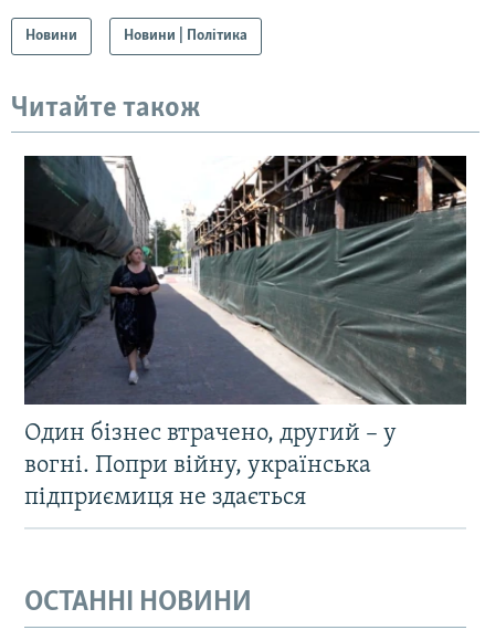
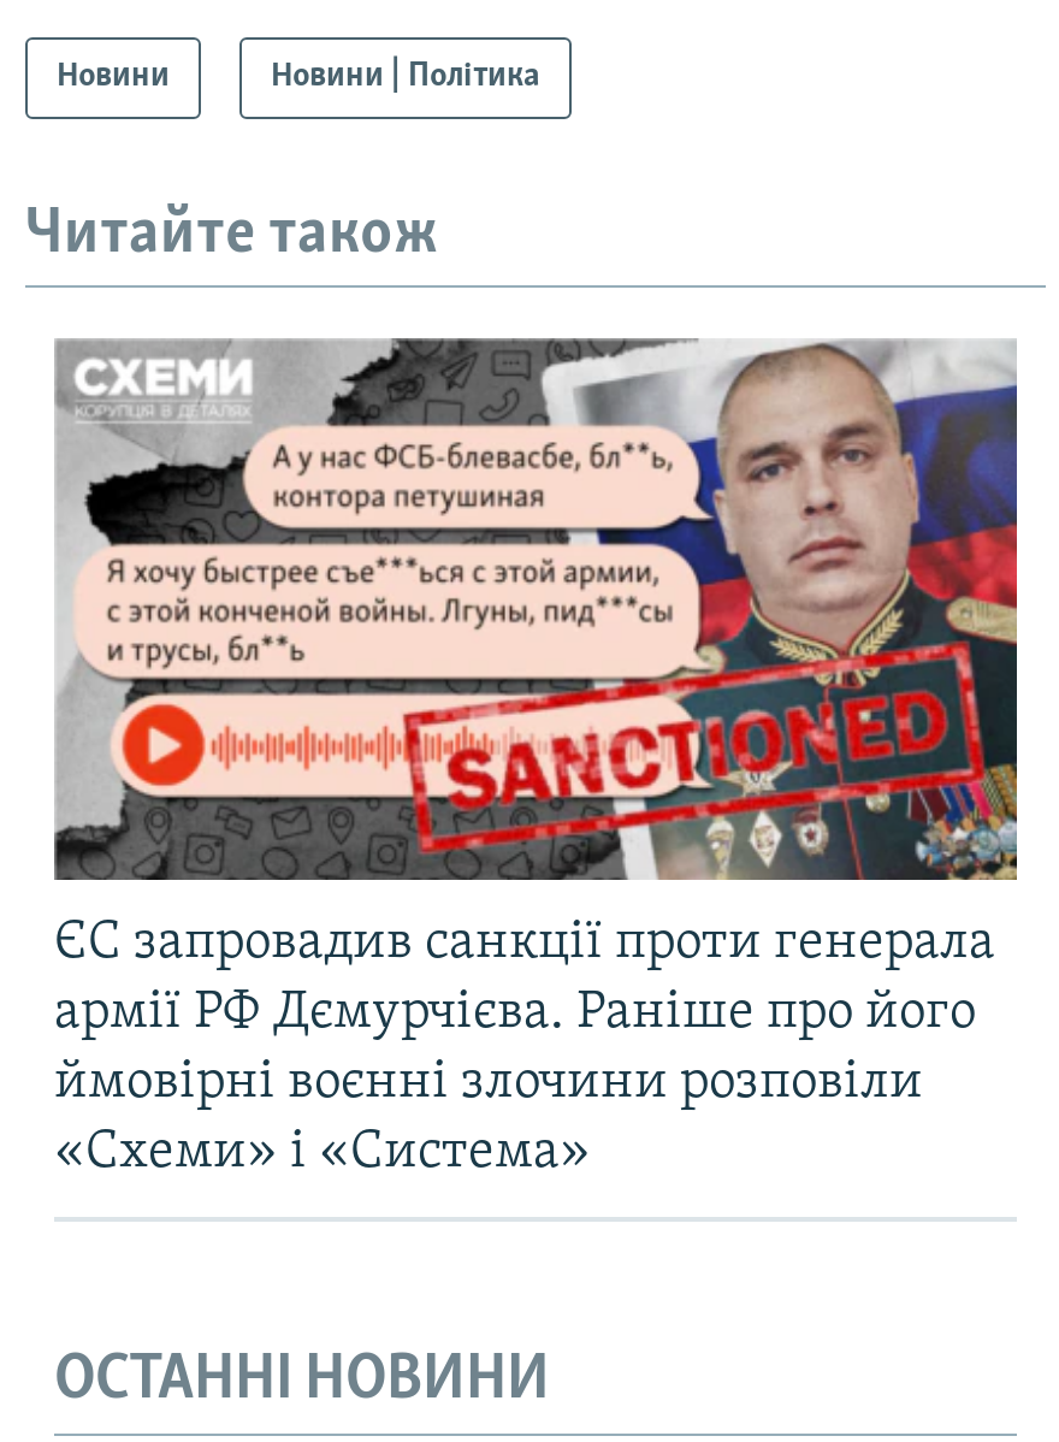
[23,155,467,511] [image] | Один бізнес втрачено, другий – у | вогні. Попри війну, українська | підприємиця не здається -> [54,336,1019,1182] [image] | ЄС запровадив санкції проти генерала | армії РФ Дємурчієва. Раніше про його | ймовірні воєнні злочини розповіли | «Схеми» і «Система»

